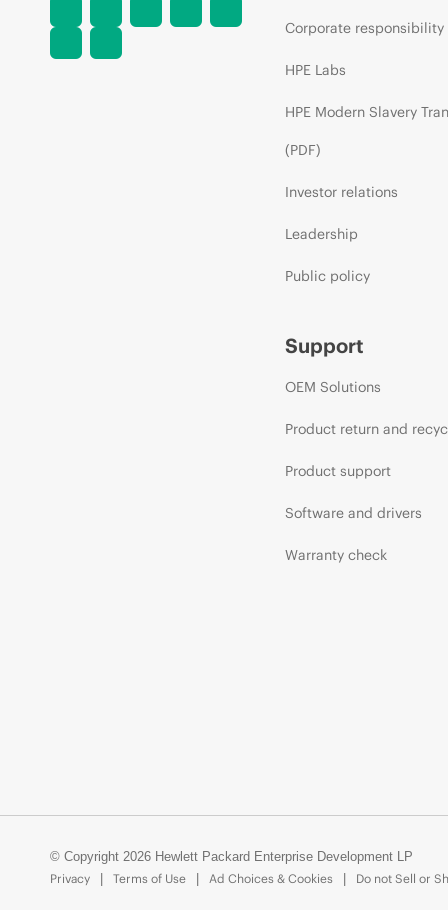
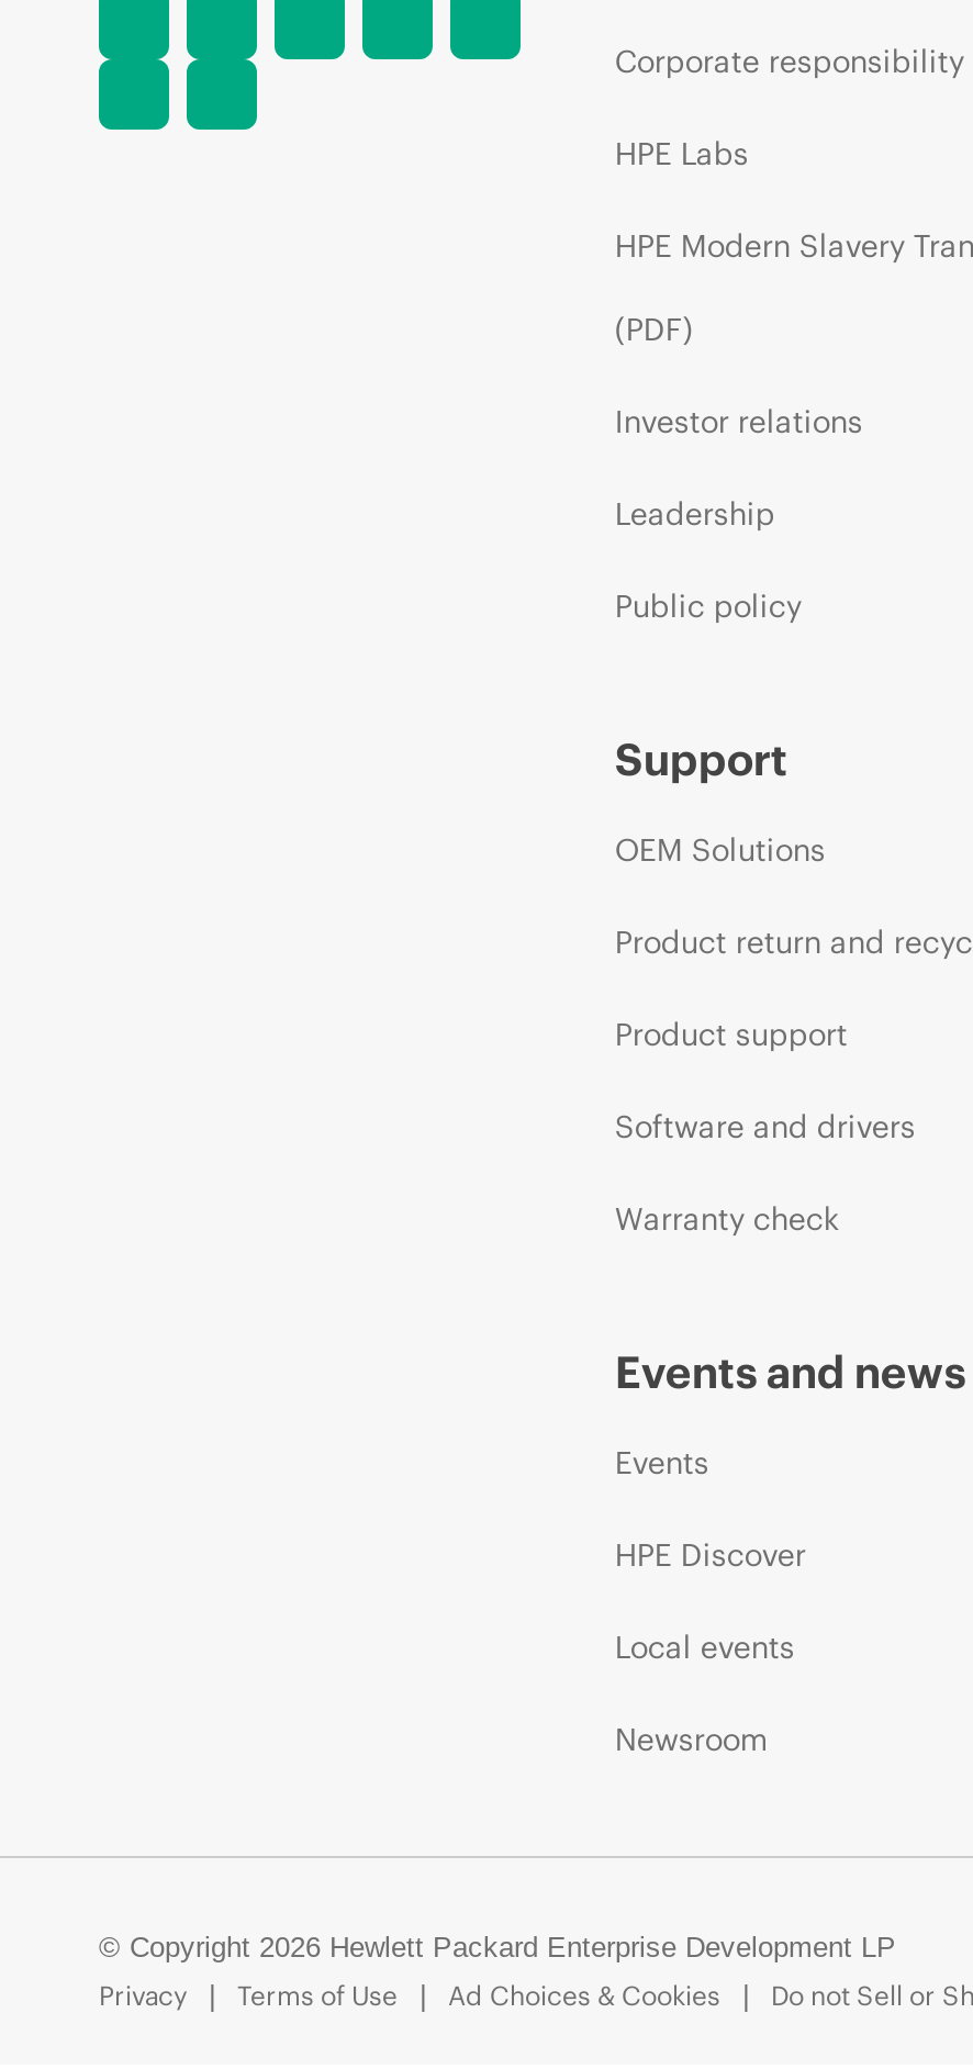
none -> [615,1344,966,1759] Events and news | Events | HPE Discover | Local events | Newsroom

